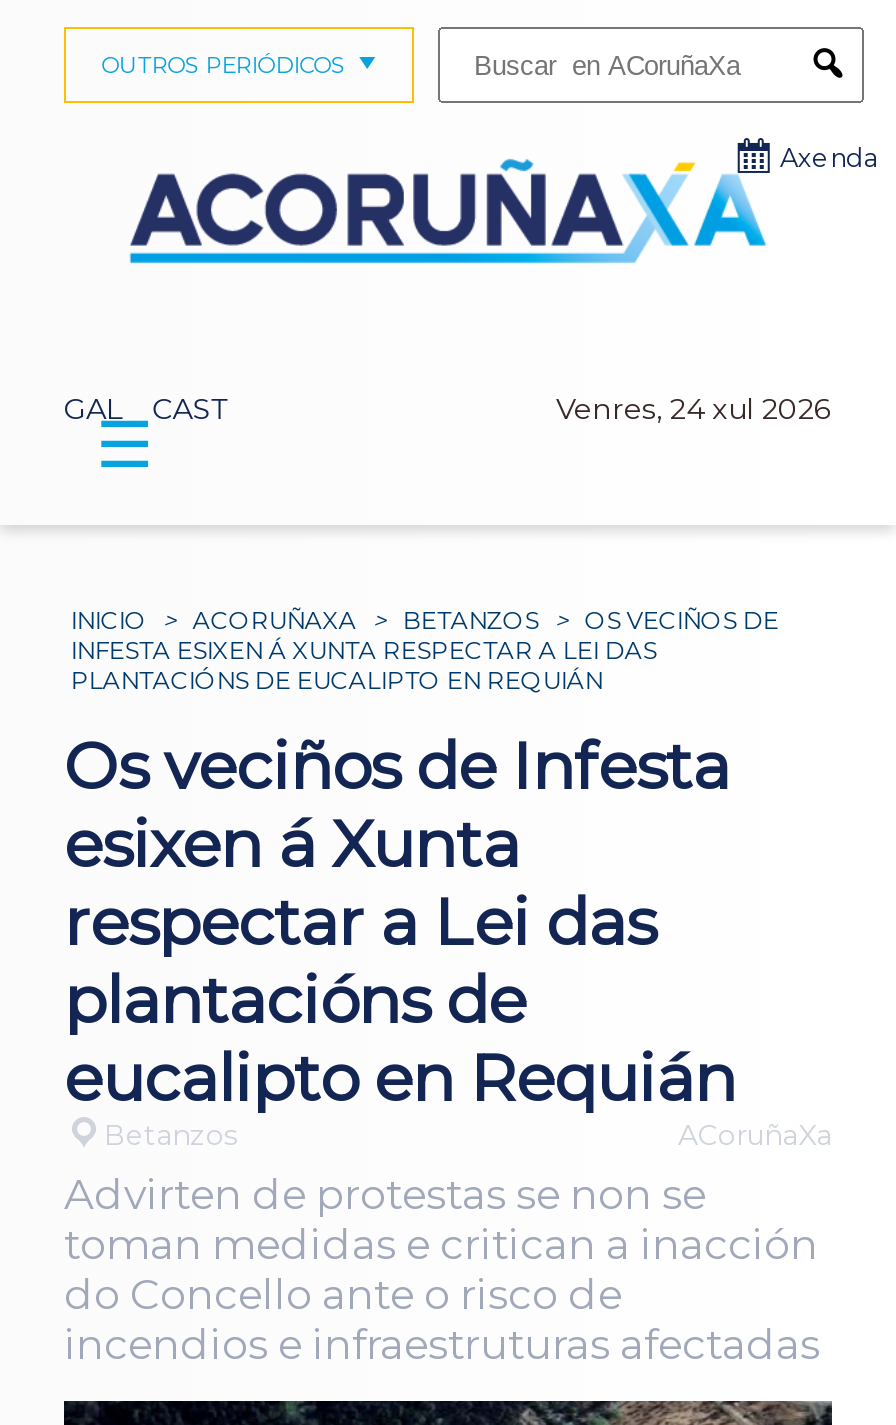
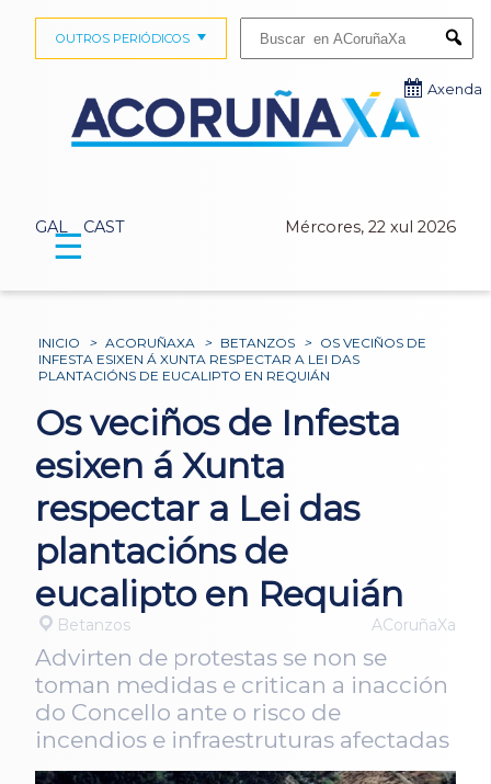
[556,392,832,428] Venres, 24 xul 2026 -> [285,218,456,237] Mércores, 22 xul 2026

